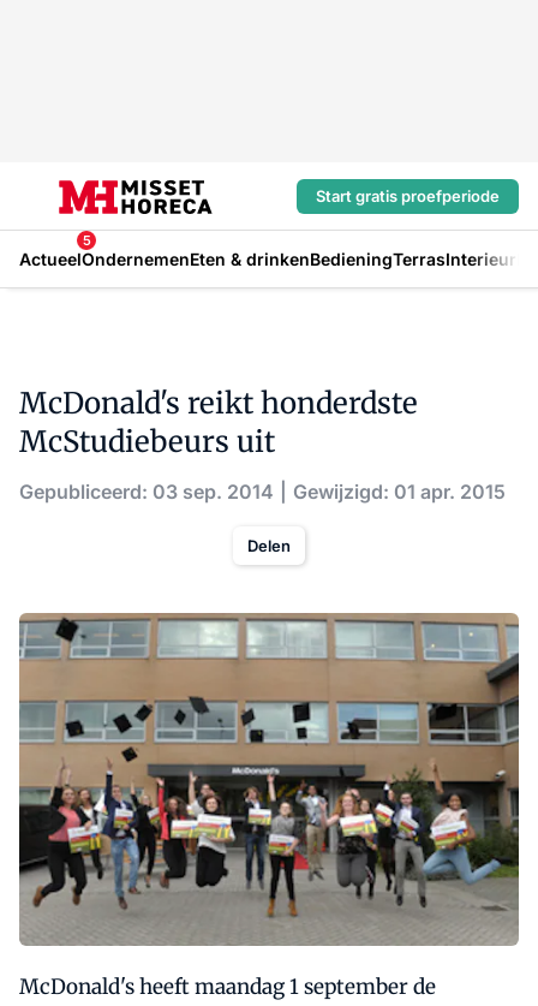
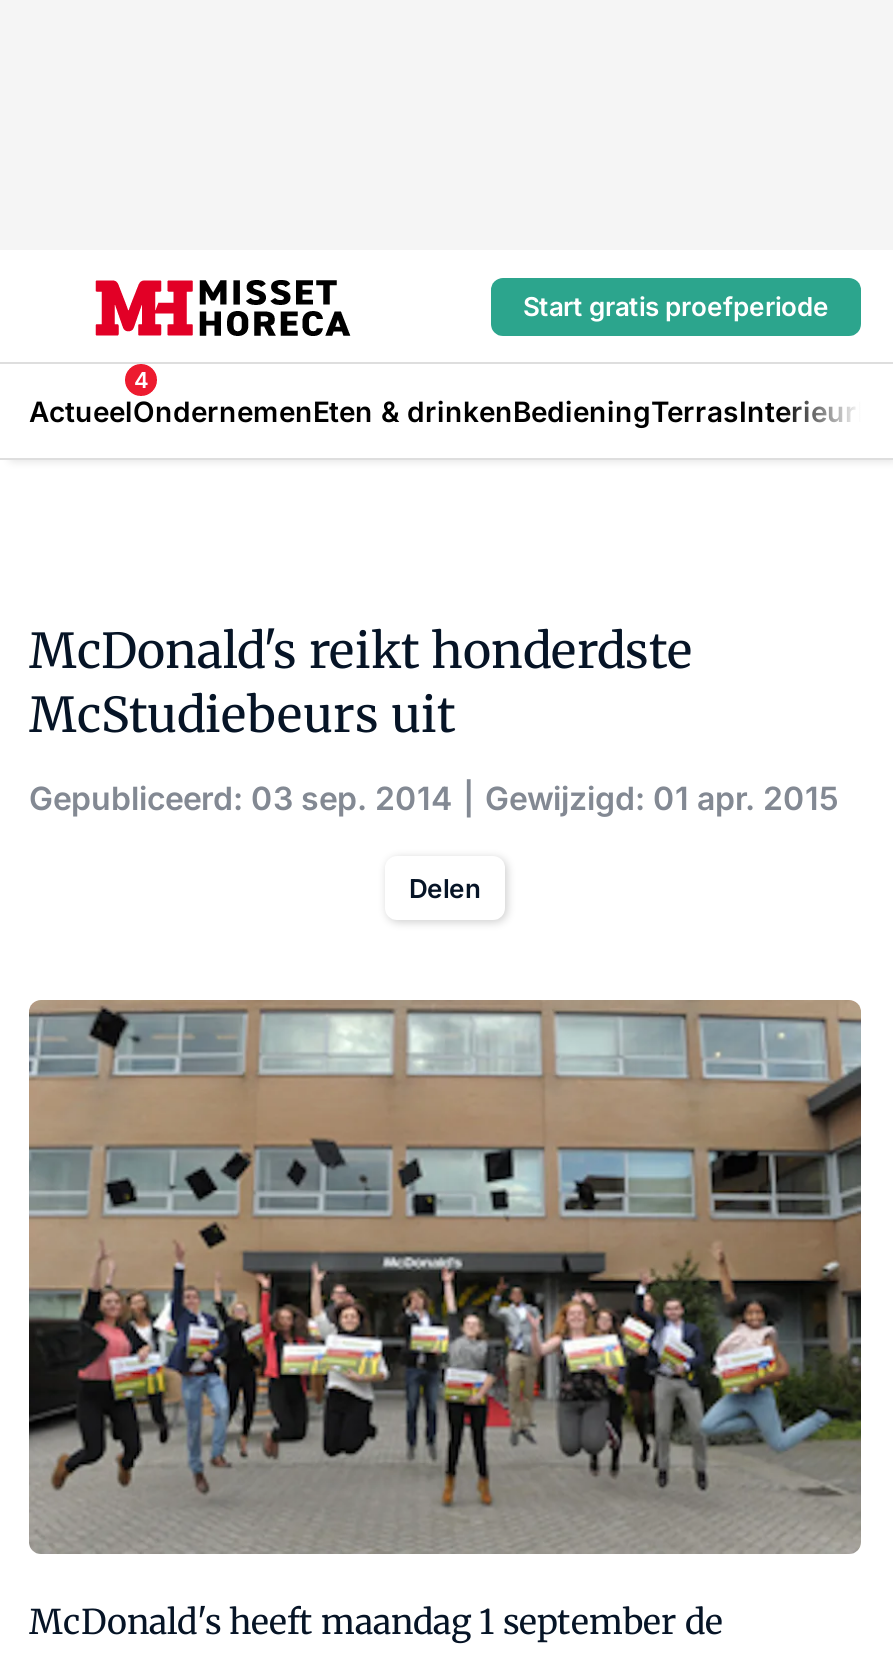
[82,232,91,249] 5 -> [134,366,148,394] 4

